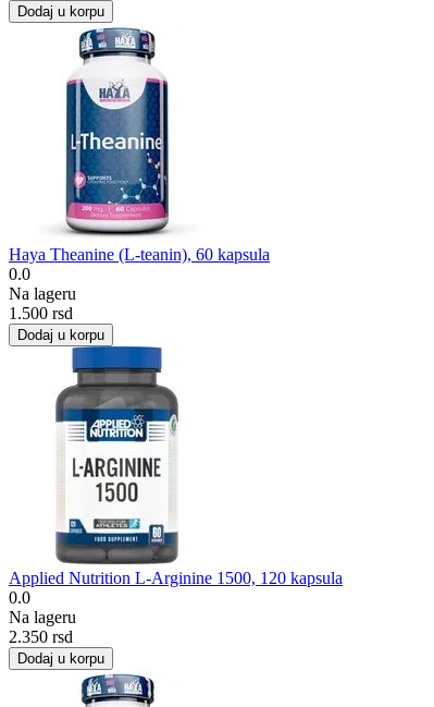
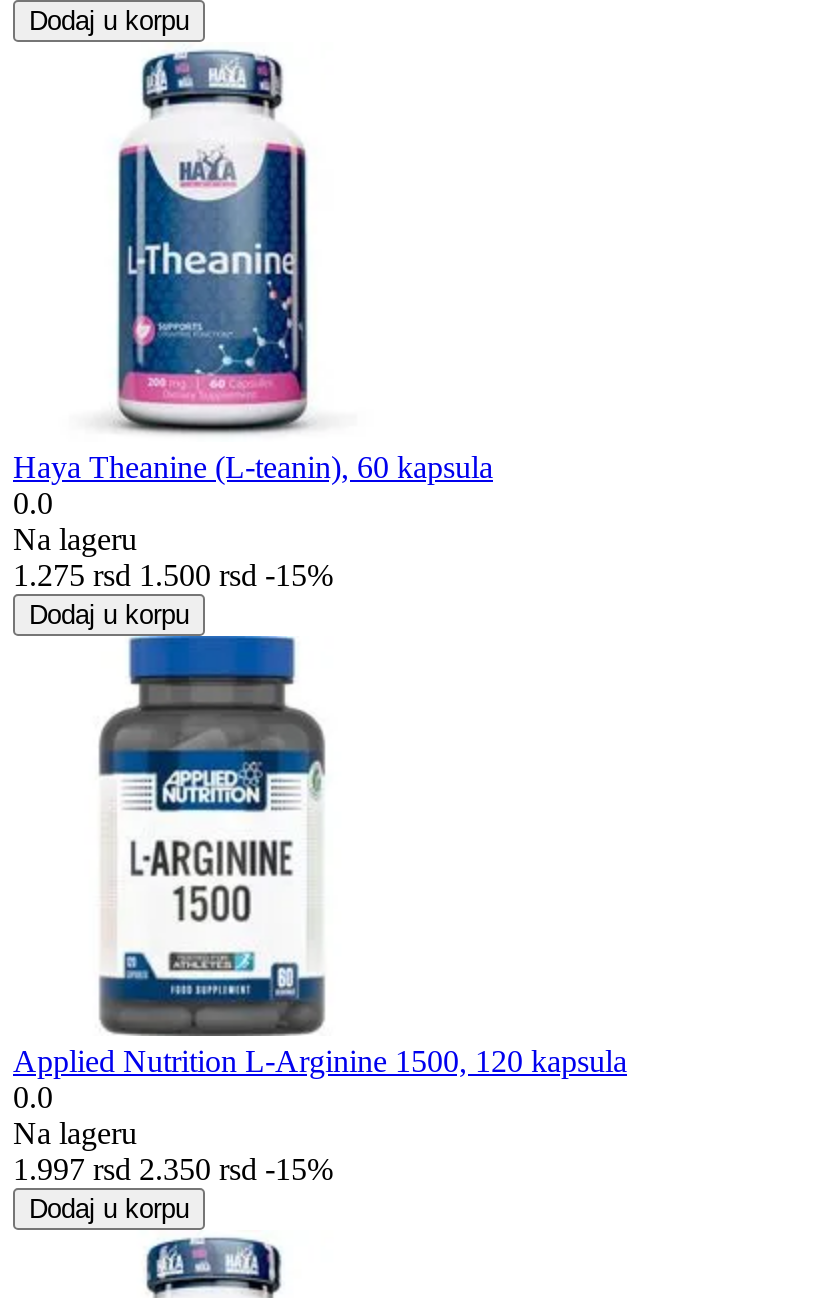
[9,304,73,322] 1.500 rsd -> [13,558,333,592] 1.275 rsd 1.500 rsd -15%
[9,627,73,646] 2.350 rsd -> [13,1152,333,1186] 1.997 rsd 2.350 rsd -15%

